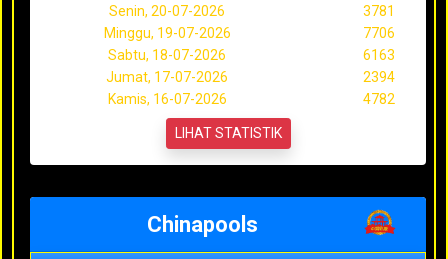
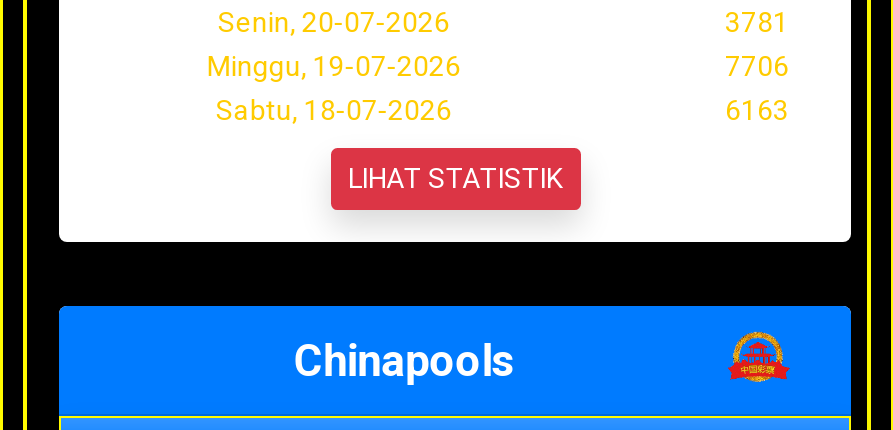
[106,69,395,107] Jumat, 17-07-2026 | 2394 | Kamis, 16-07-2026 | 4782 -> none

